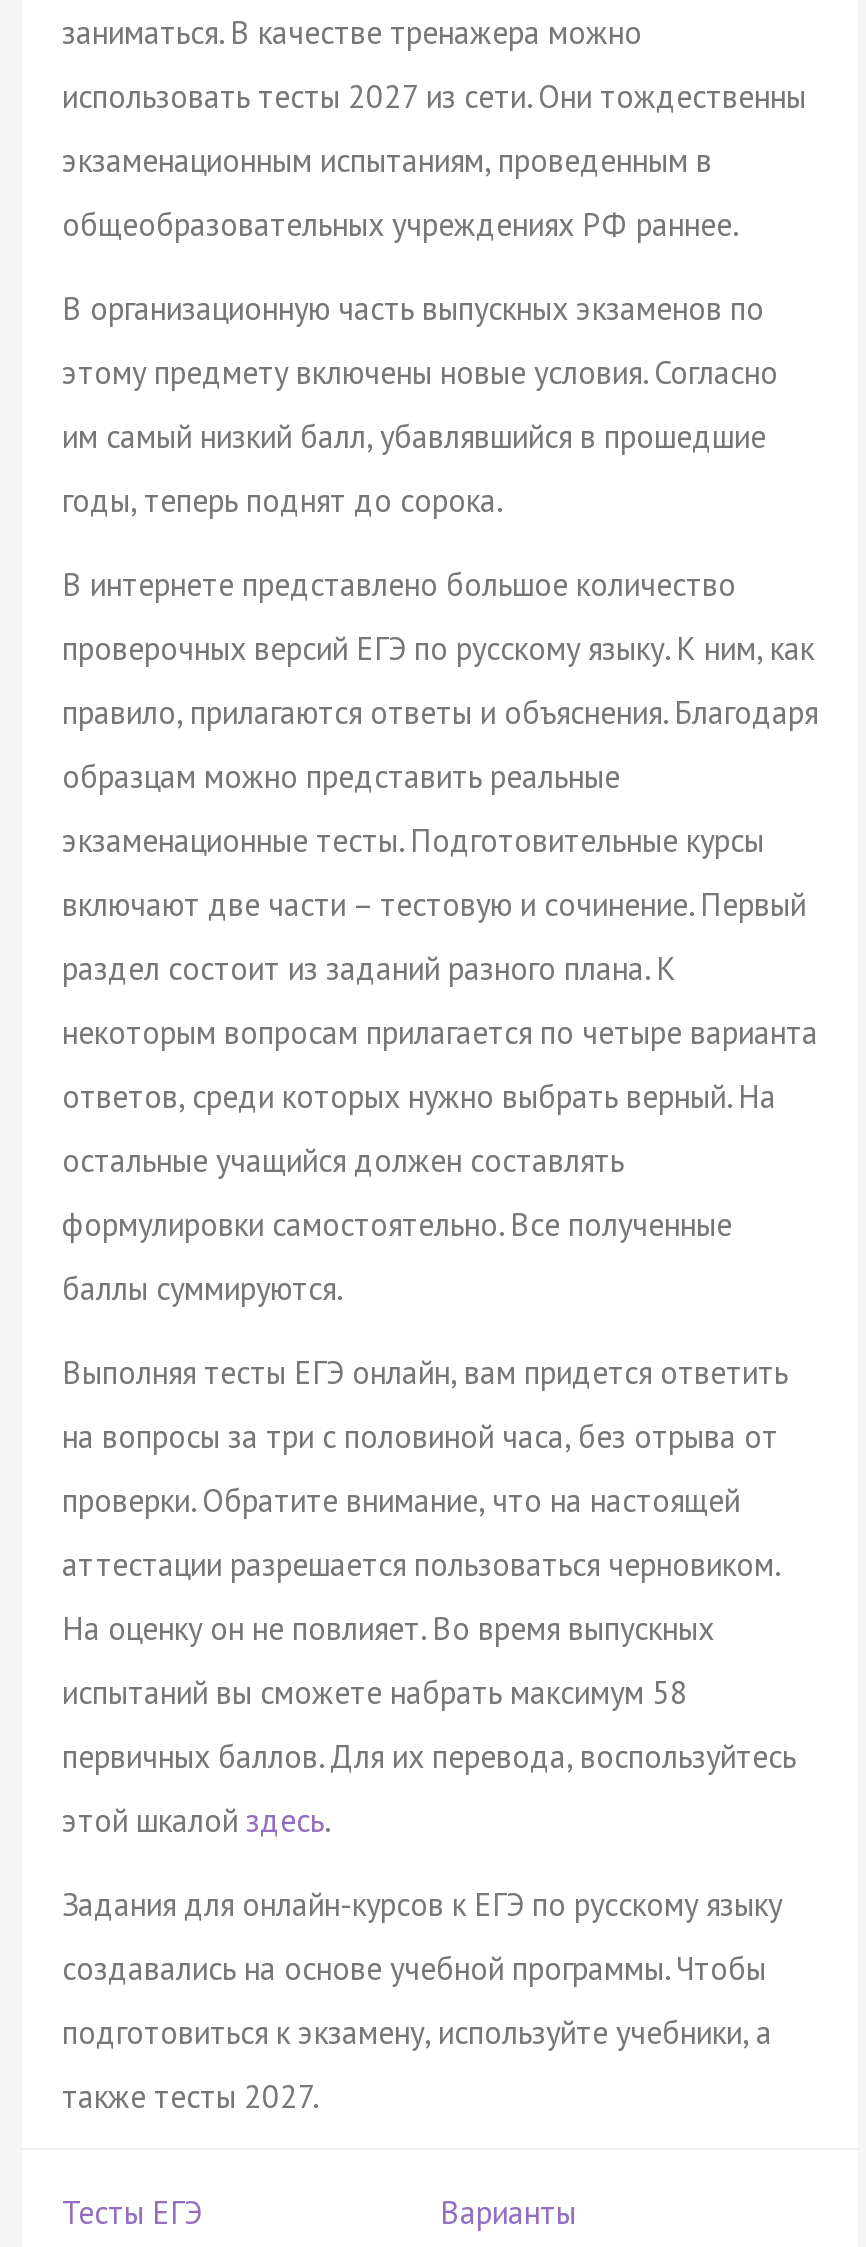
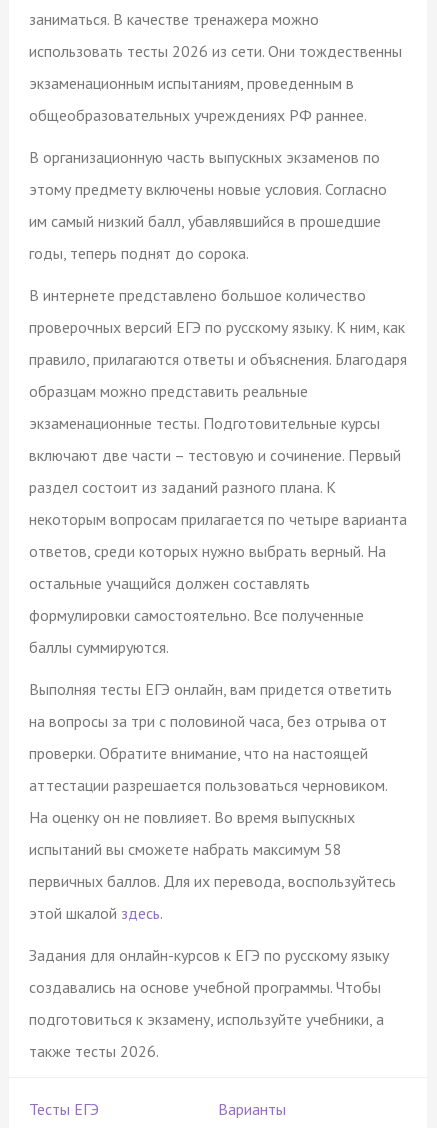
[62,75,806,115] использовать тесты 2027 из сети. Они тождественны -> [29,41,402,61] использовать тесты 2026 из сети. Они тождественны
[62,2075,318,2115] также тесты 2027. -> [29,1041,159,1061] также тесты 2026.

